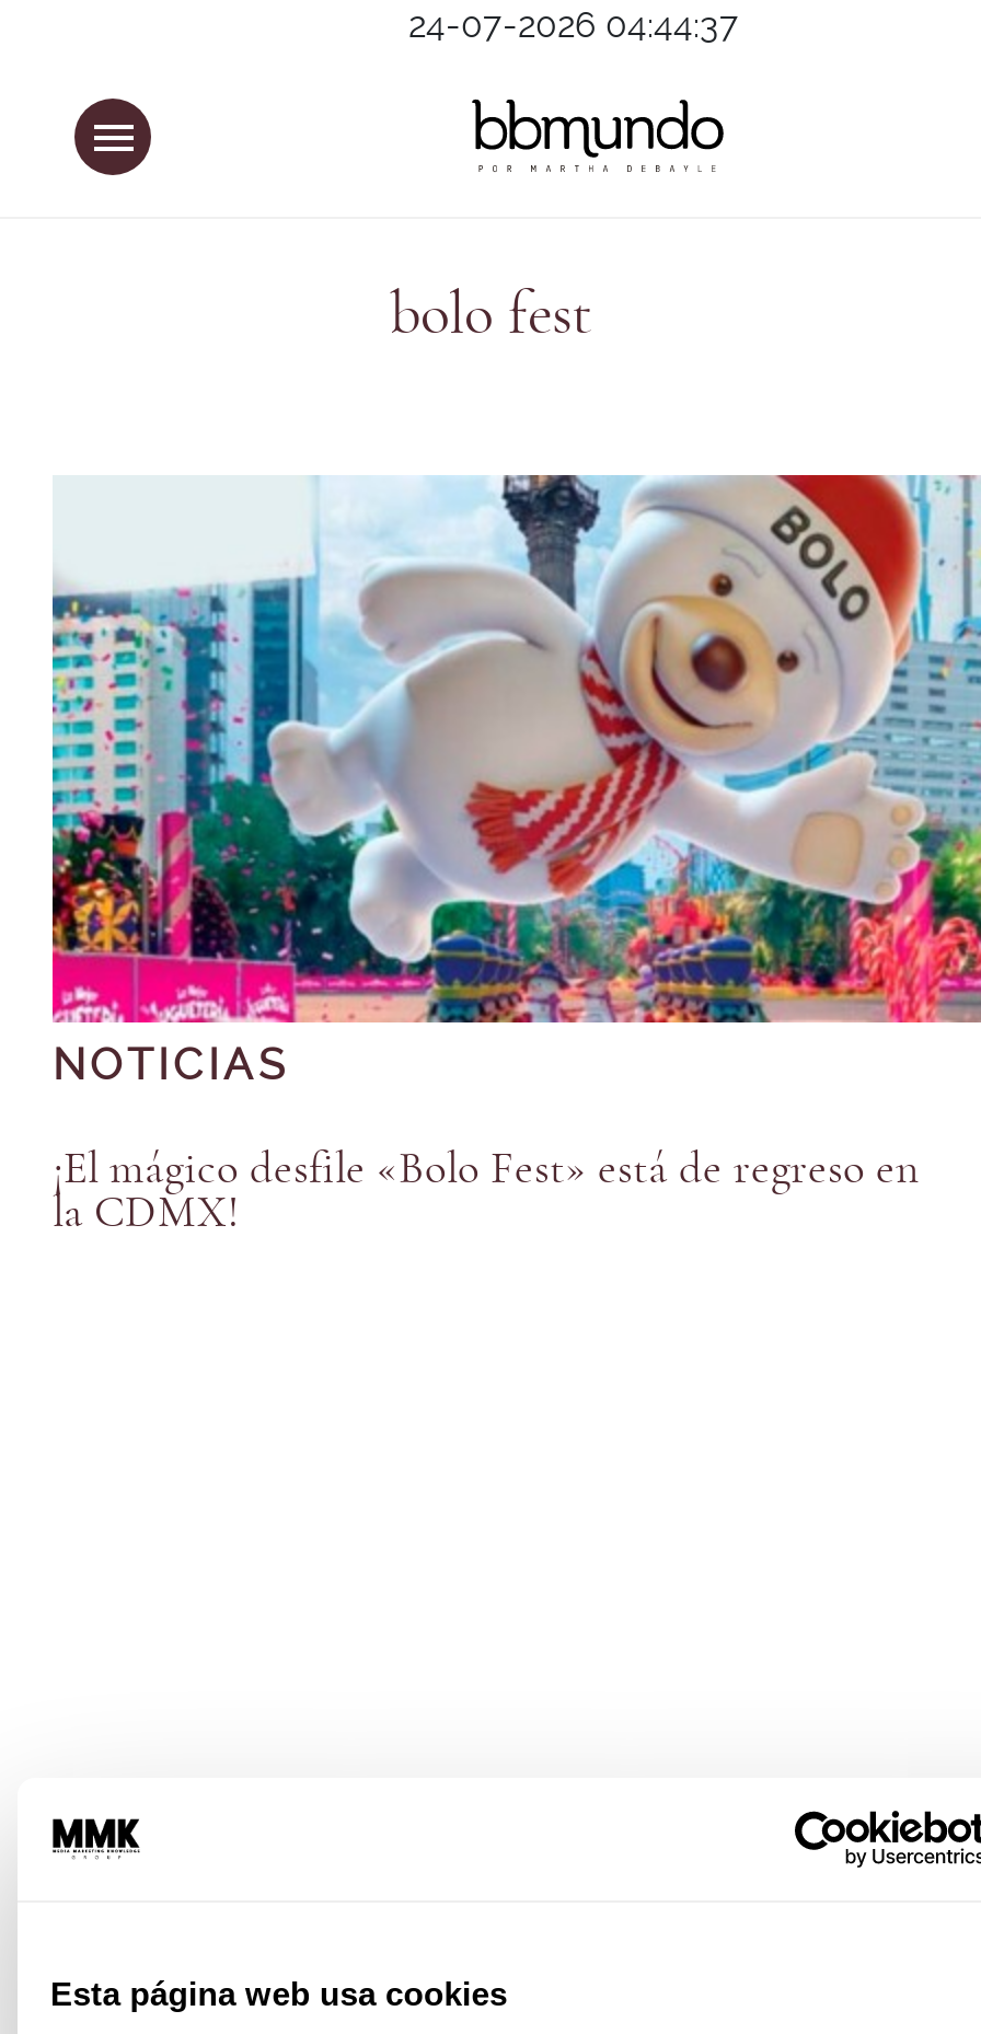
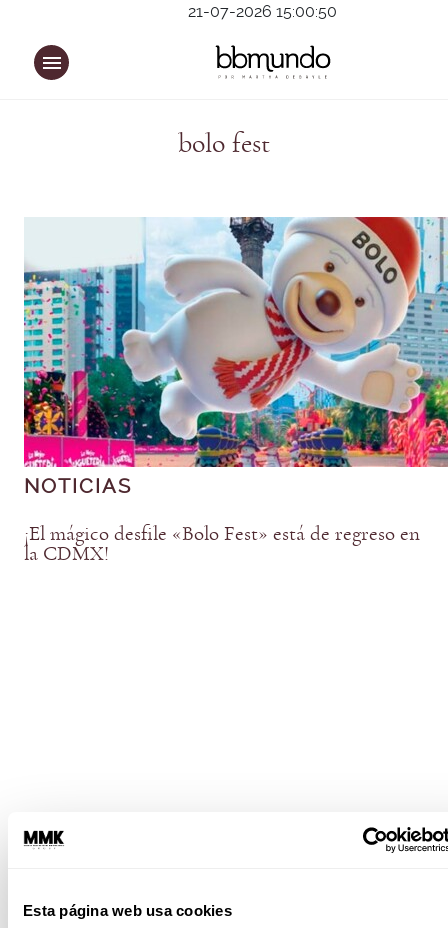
[408,9,739,44] 24-07-2026 04:44:37 -> [187,4,336,20] 21-07-2026 15:00:50

